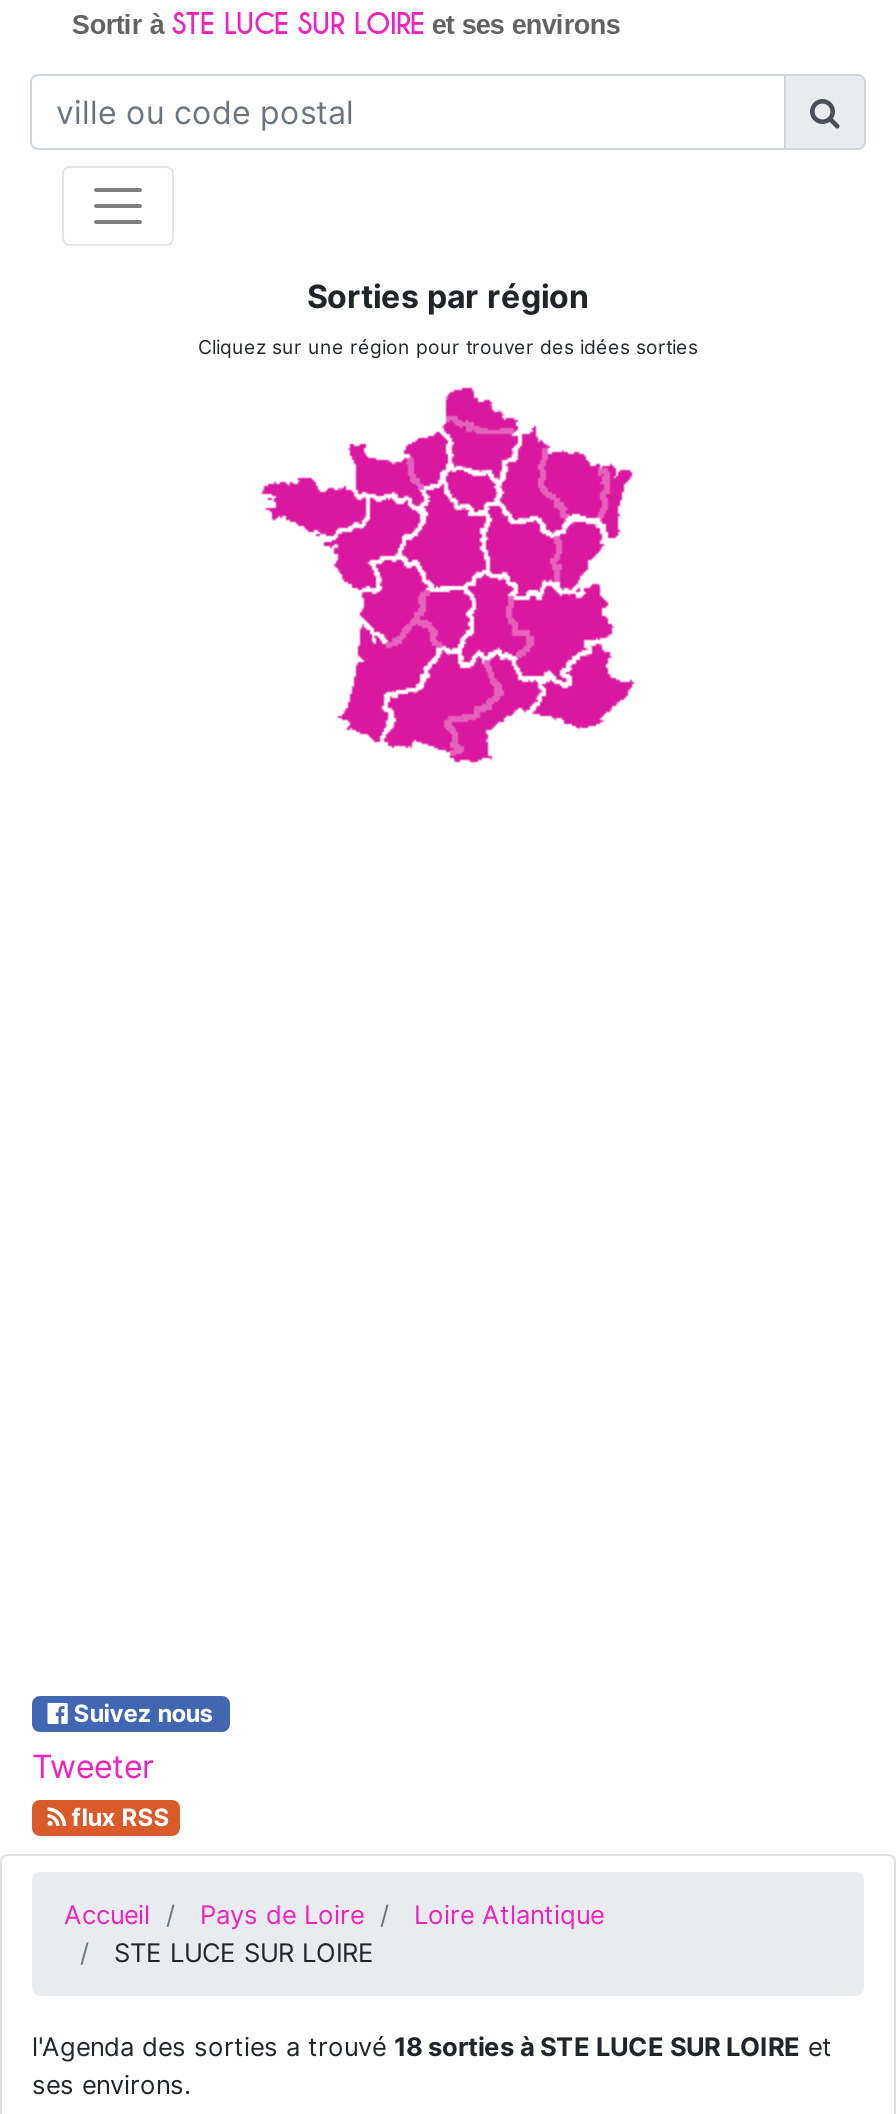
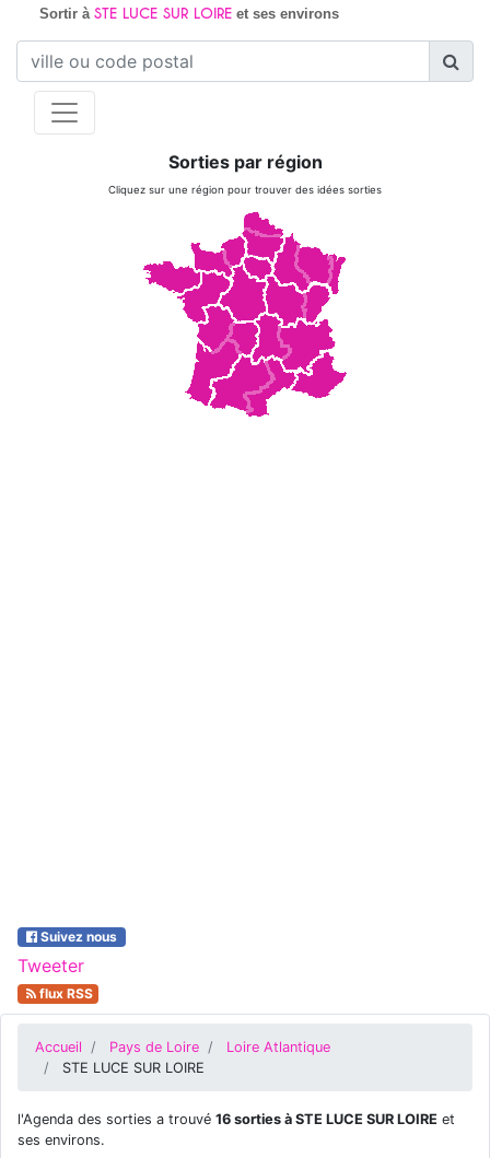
[32,2032,832,2062] l'Agenda des sorties a trouvé 18 sorties à STE LUCE SUR LOIRE et -> [17,1111,455,1127] l'Agenda des sorties a trouvé 16 sorties à STE LUCE SUR LOIRE et

